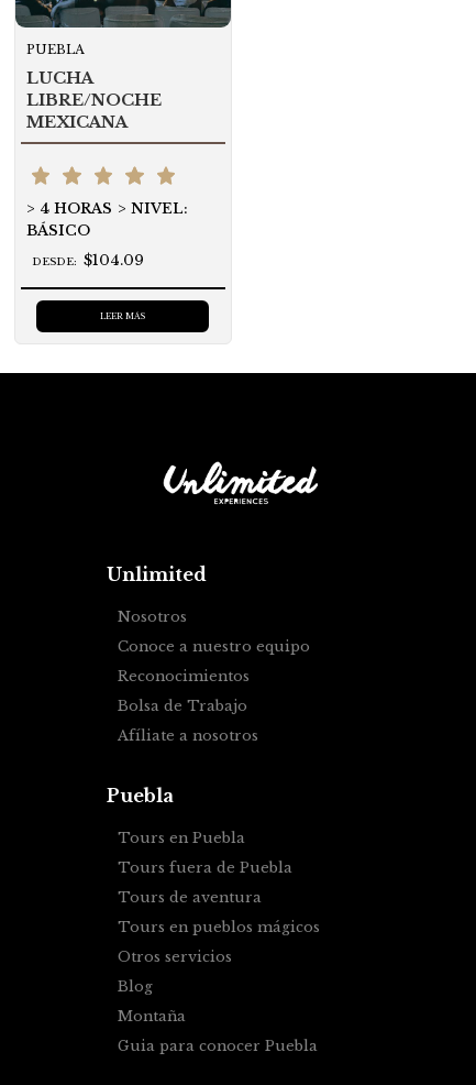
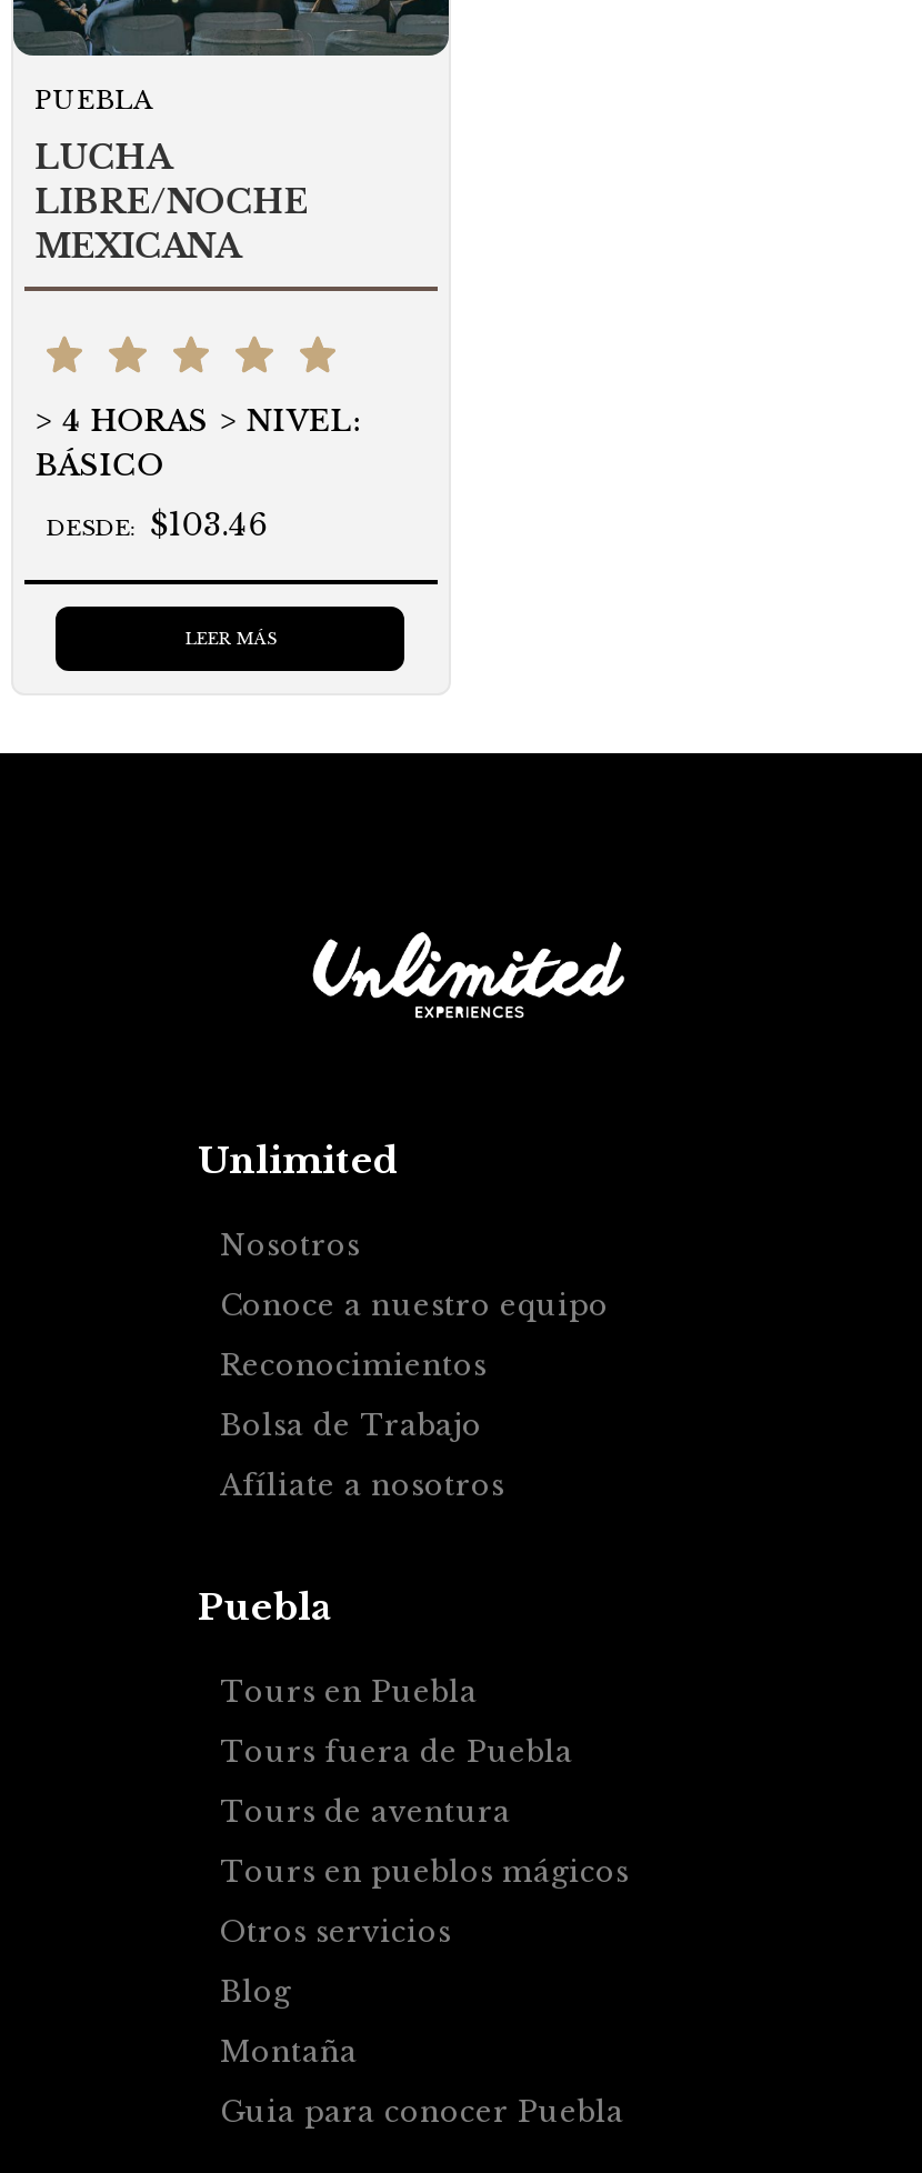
[31,250,144,269] DESDE: $104.09 -> [46,505,268,543] DESDE: $103.46

